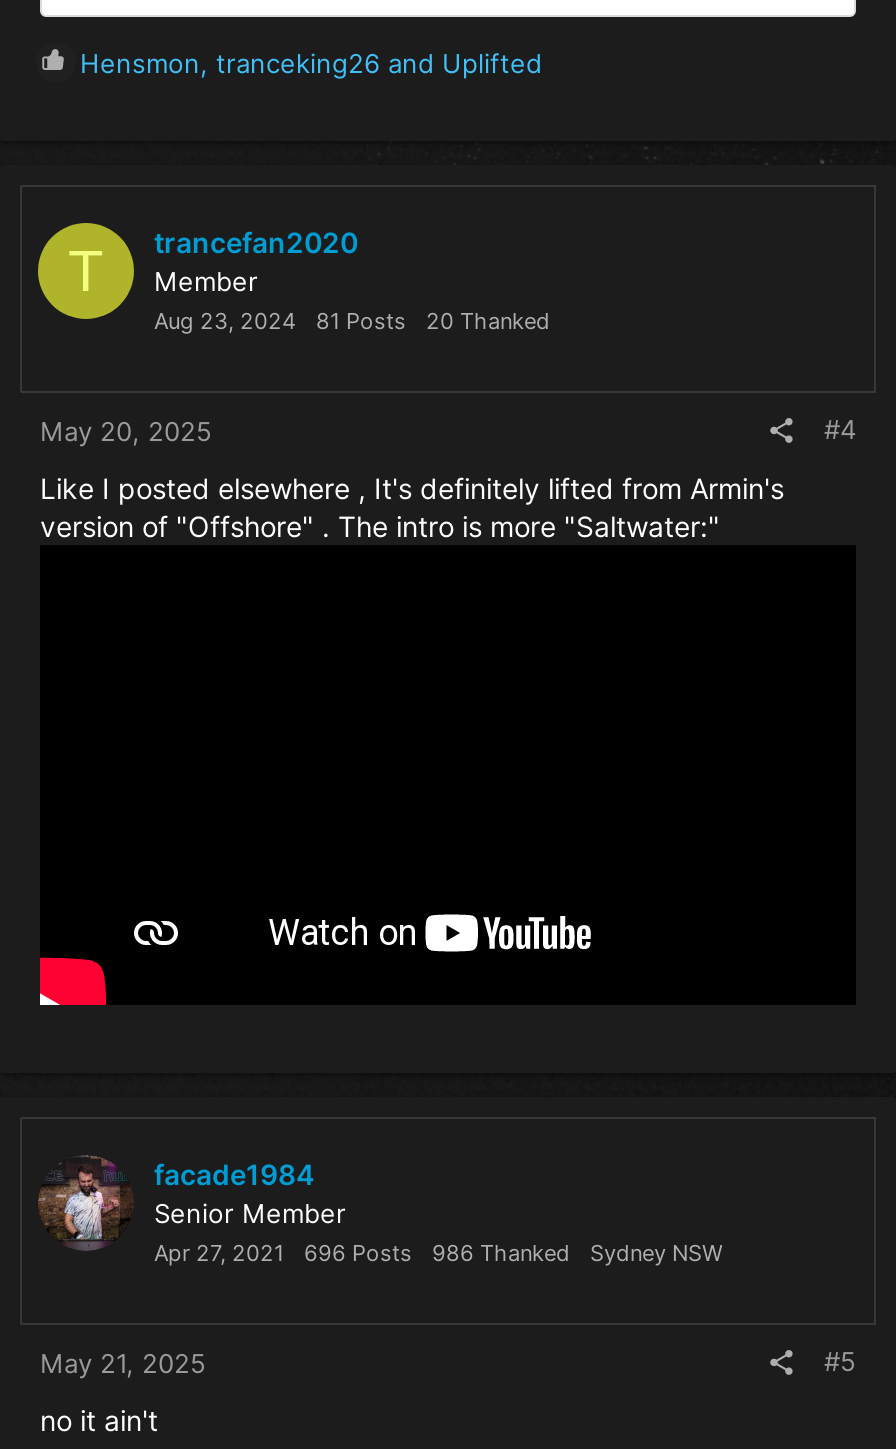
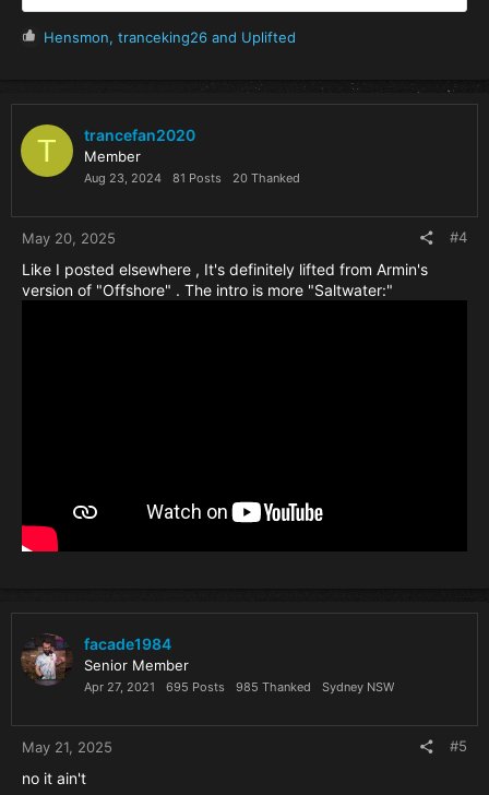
[304,1239,412,1267] 696 Posts -> [166,679,225,695] 695 Posts
[432,1239,570,1267] 986 Thanked -> [236,679,311,695] 985 Thanked

